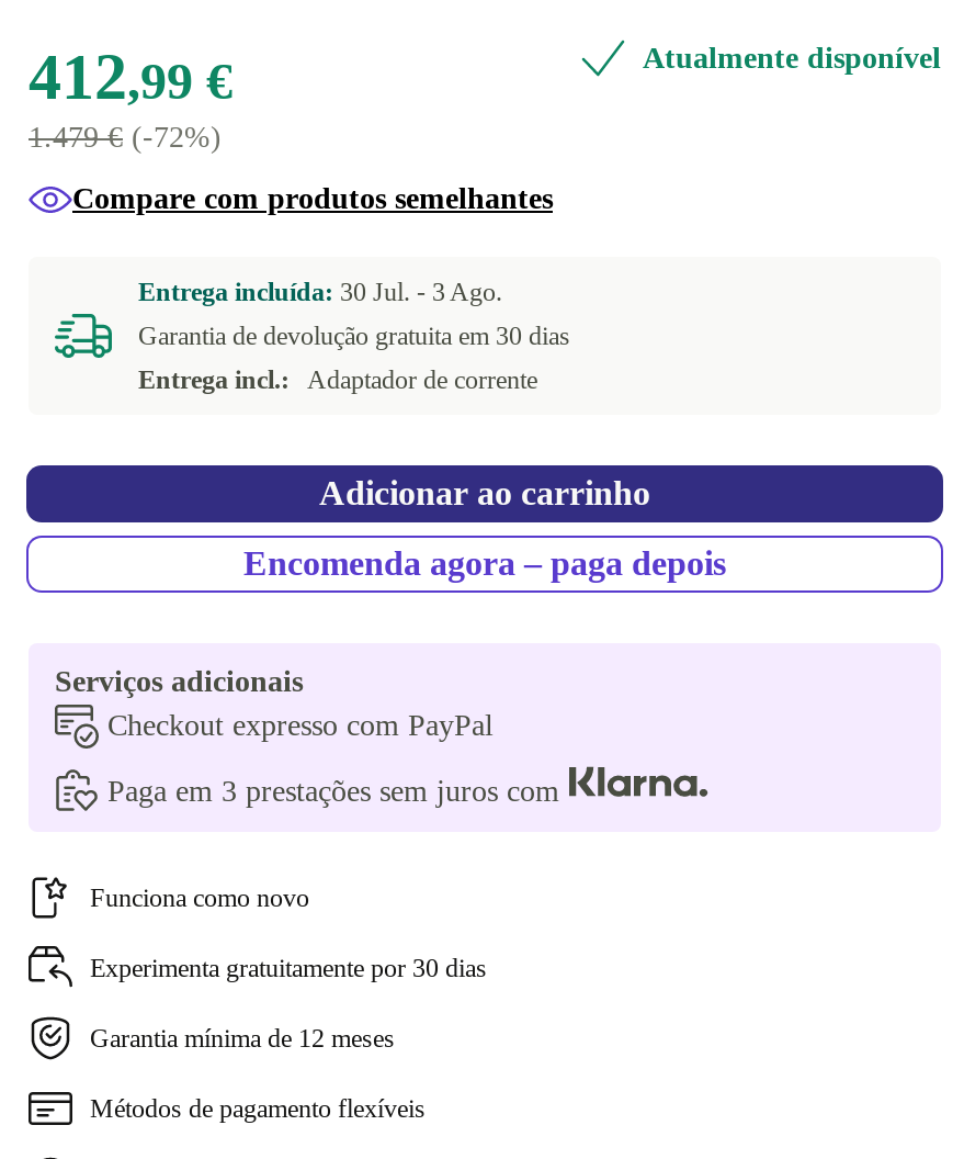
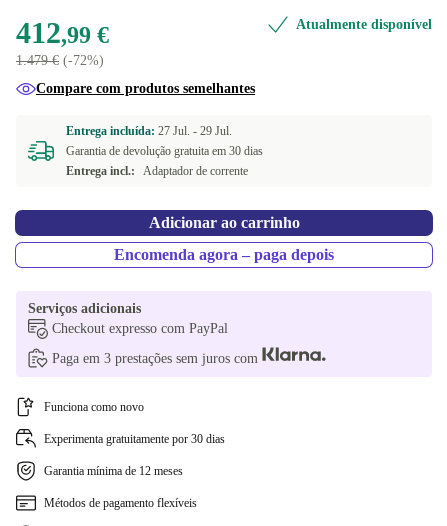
[138,277,502,307] Entrega incluída: 30 Jul. - 3 Ago. -> [66,124,232,138] Entrega incluída: 27 Jul. - 29 Jul.

